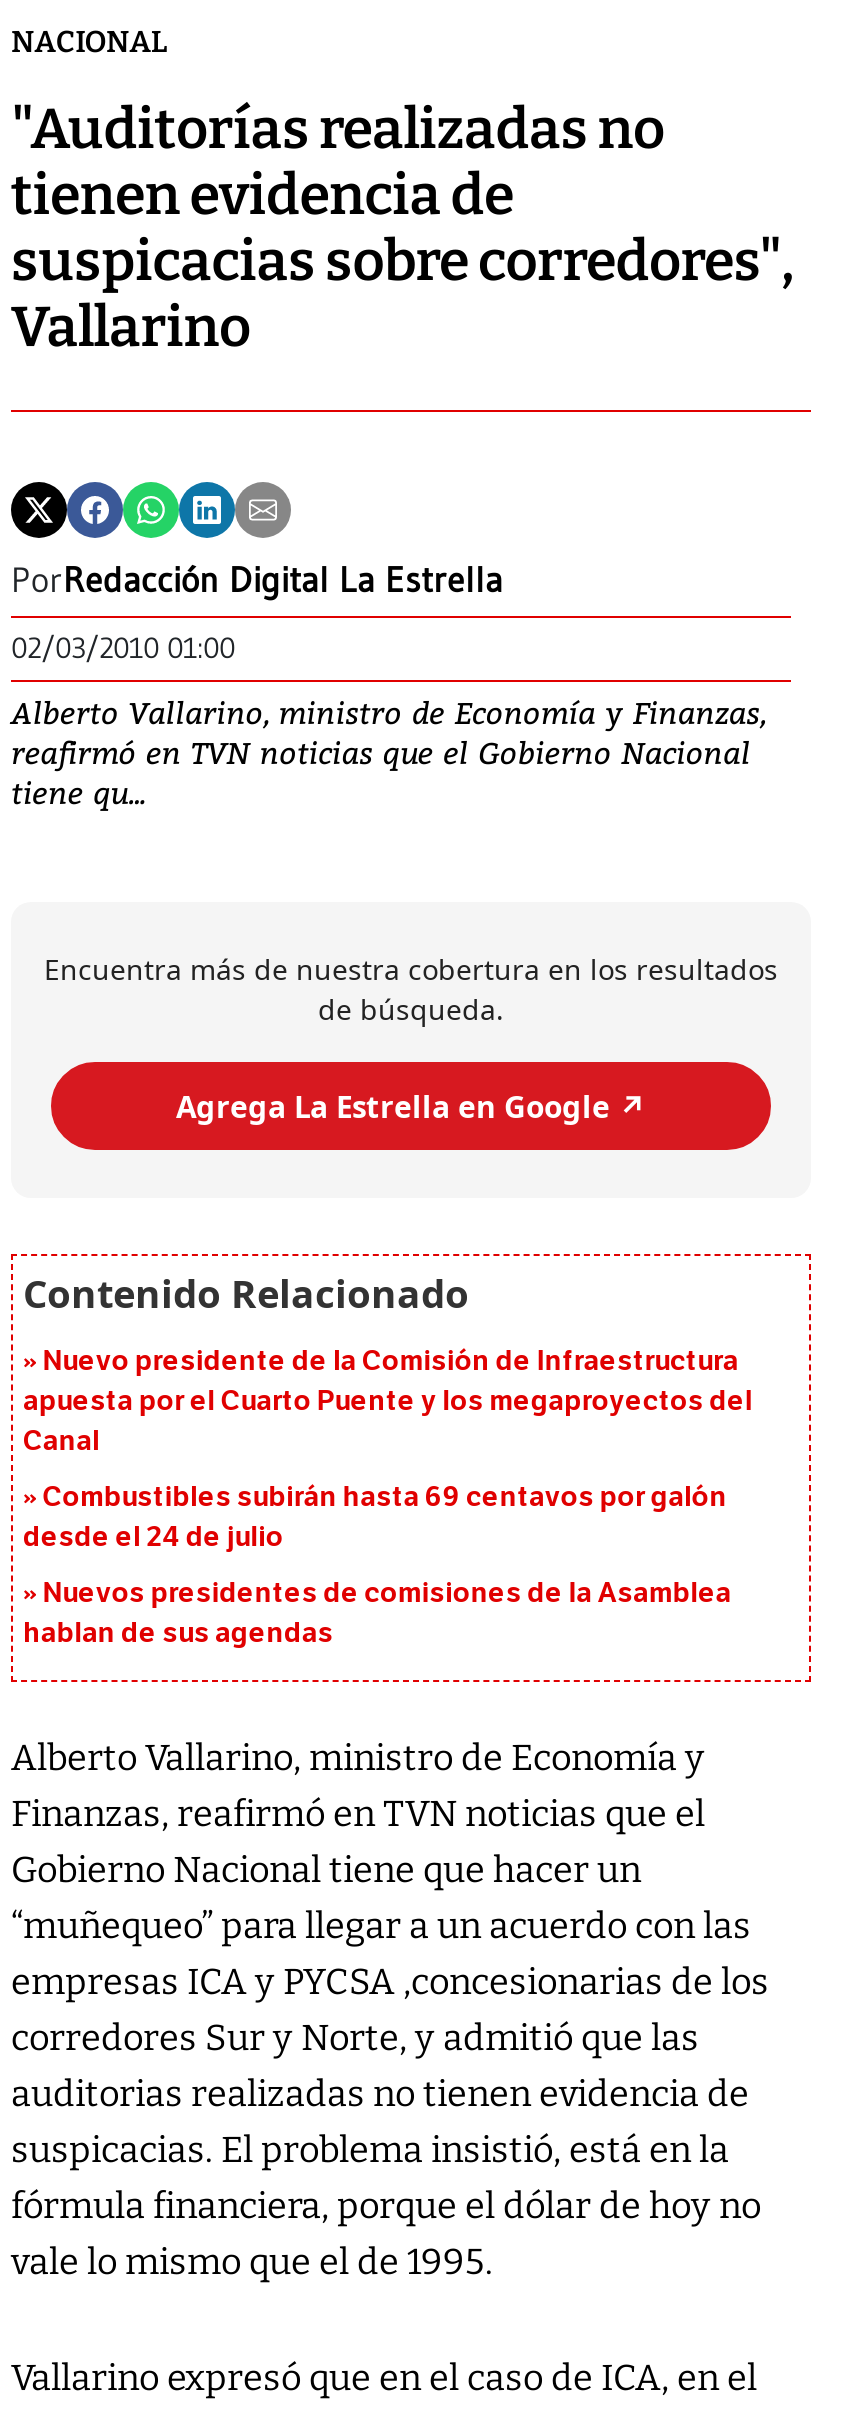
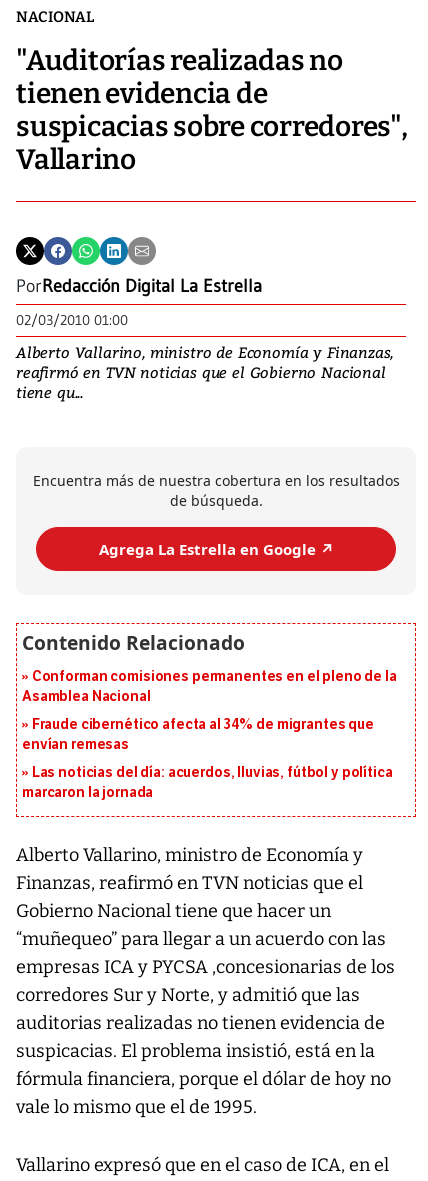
[23,1345,752,1459] Nuevo presidente de la Comisión de Infraestructura | apuesta por el Cuarto Puente y los megaproyectos del | Canal -> [22,668,397,705] Conforman comisiones permanentes en el pleno de la | Asamblea Nacional
[23,1481,727,1555] Combustibles subirán hasta 69 centavos por galón | desde el 24 de julio -> [22,716,374,753] Fraude cibernético afecta al 34% de migrantes que | envían remesas
[23,1577,731,1651] Nuevos presidentes de comisiones de la Asamblea | hablan de sus agendas -> [22,764,393,801] Las noticias del día: acuerdos, lluvias, fútbol y política | marcaron la jornada

